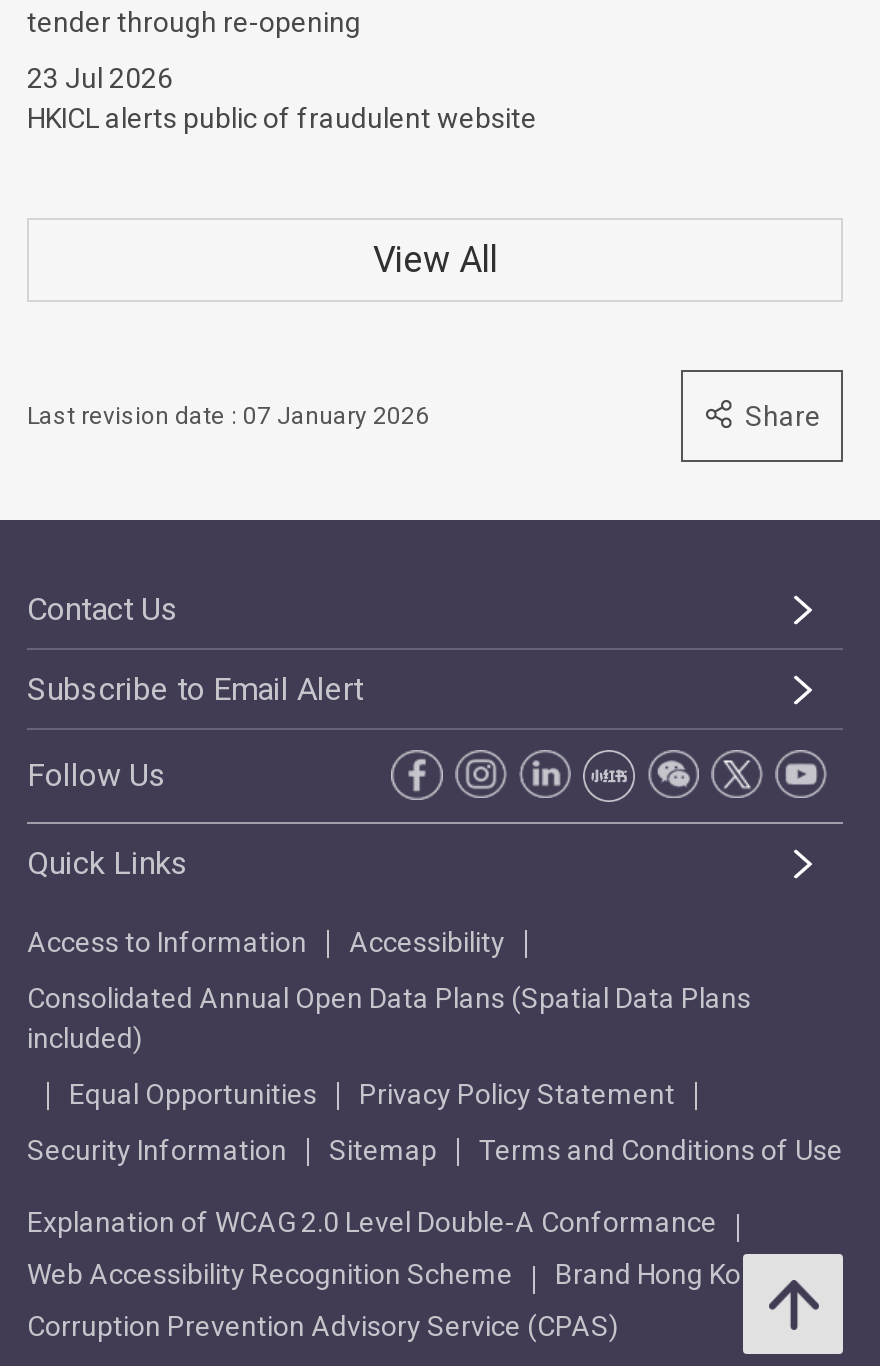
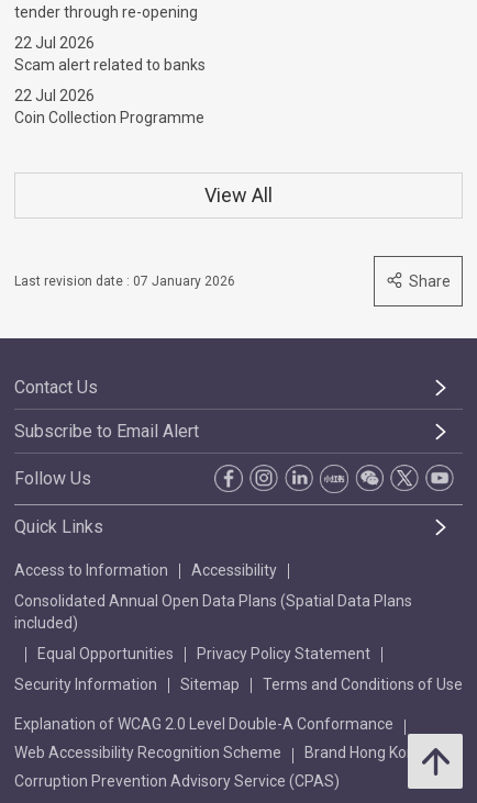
[27,62,537,134] 23 Jul 2026 | HKICL alerts public of fraudulent website -> [14,34,206,126] 22 Jul 2026 | Scam alert related to banks | 22 Jul 2026 | Coin Collection Programme
[741,1240,845,1356] [image] -> [407,733,464,796] [image]

